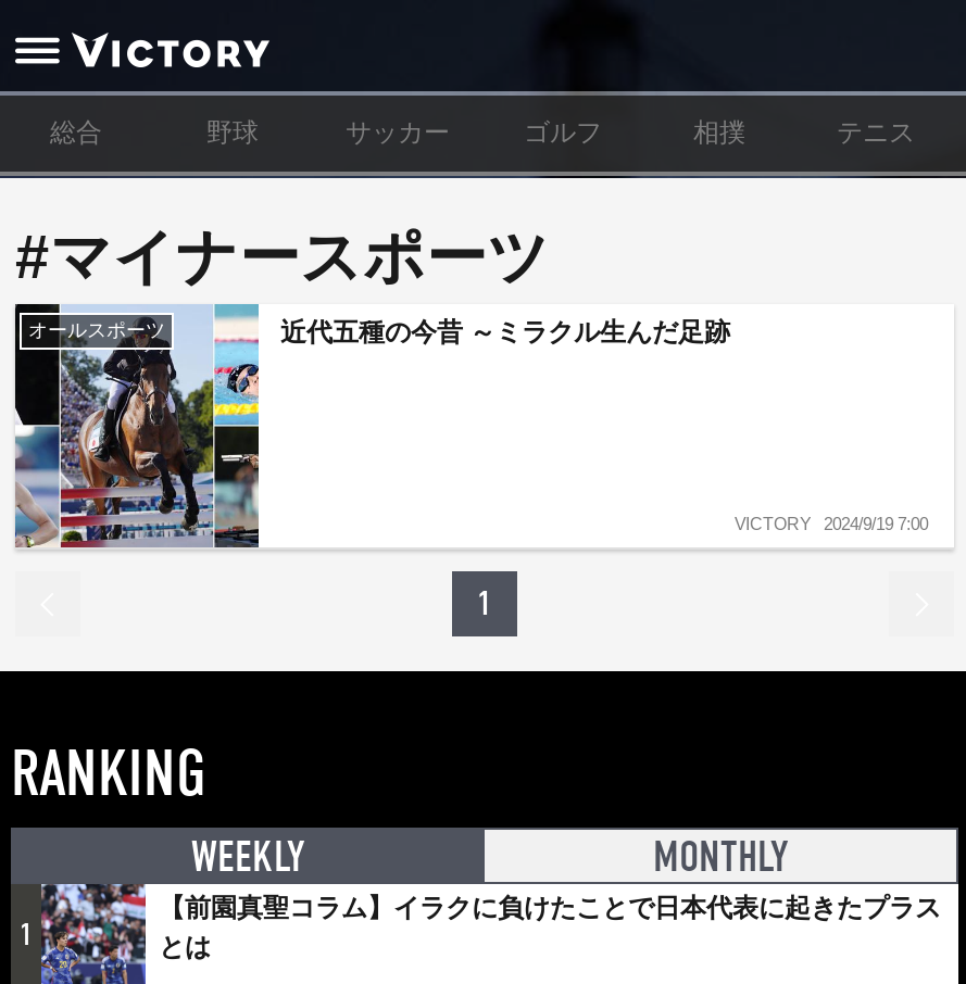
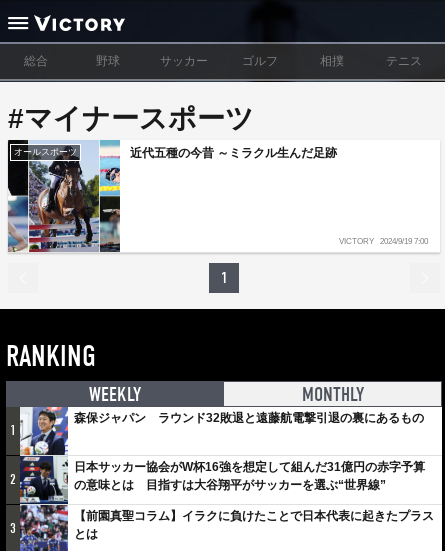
none -> [10,406,425,537] [image] | 日本サッカー協会がW杯16強を想定して組んだ31億円の赤字予算 | の意味とは 目指すは大谷翔平がサッカーを選ぶ“世界線” | 3
none -> [74,411,424,425] 森保ジャパン ラウンド32敗退と遠藤航電撃引退の裏にあるもの
none -> [10,471,16,488] 2

